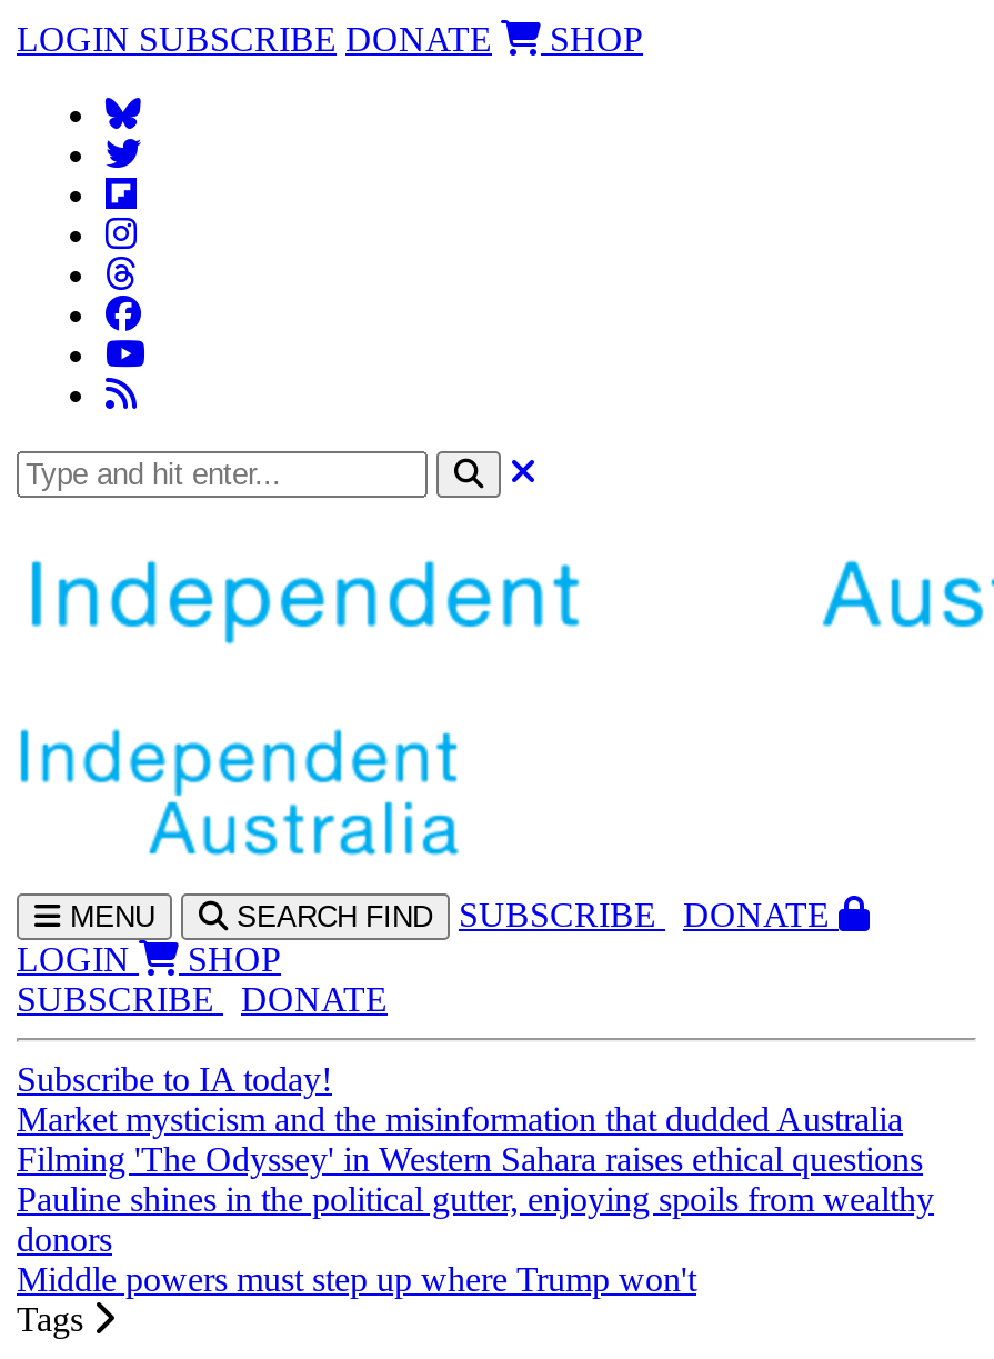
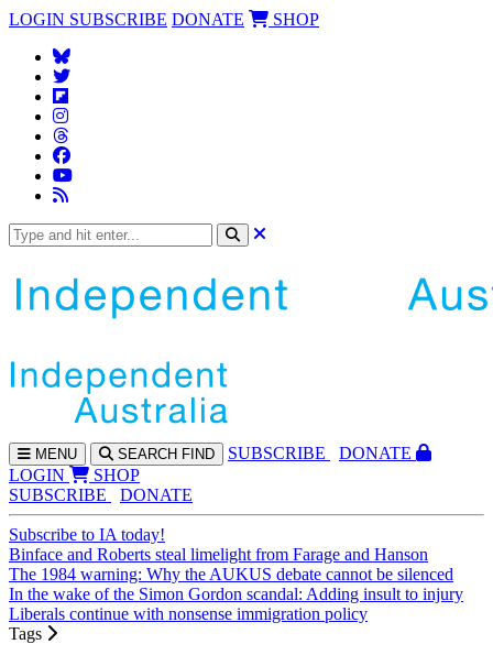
[17,1100,934,1298] Market mysticism and the misinformation that dudded Australia | Filming 'The Odyssey' in Western Sahara raises ethical questions | Pauline shines in the political gutter, enjoying spoils from wealthy | donors | Middle powers must step up where Trump won't -> [9,545,463,623] Binface and Roberts steal limelight from Farage and Hanson | The 1984 warning: Why the AUKUS debate cannot be silenced | In the wake of the Simon Gordon scandal: Adding insult to injury | Liberals continue with nonsense immigration policy

